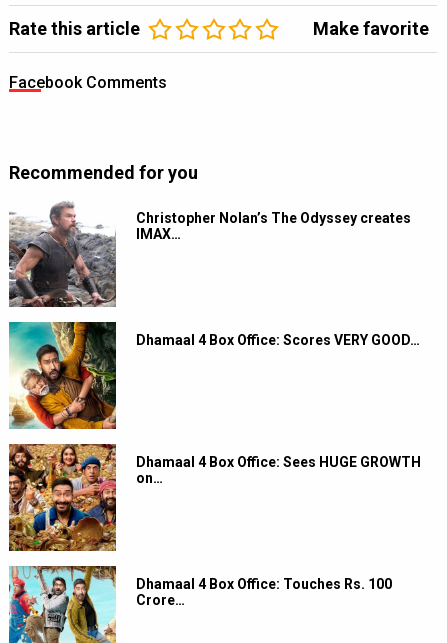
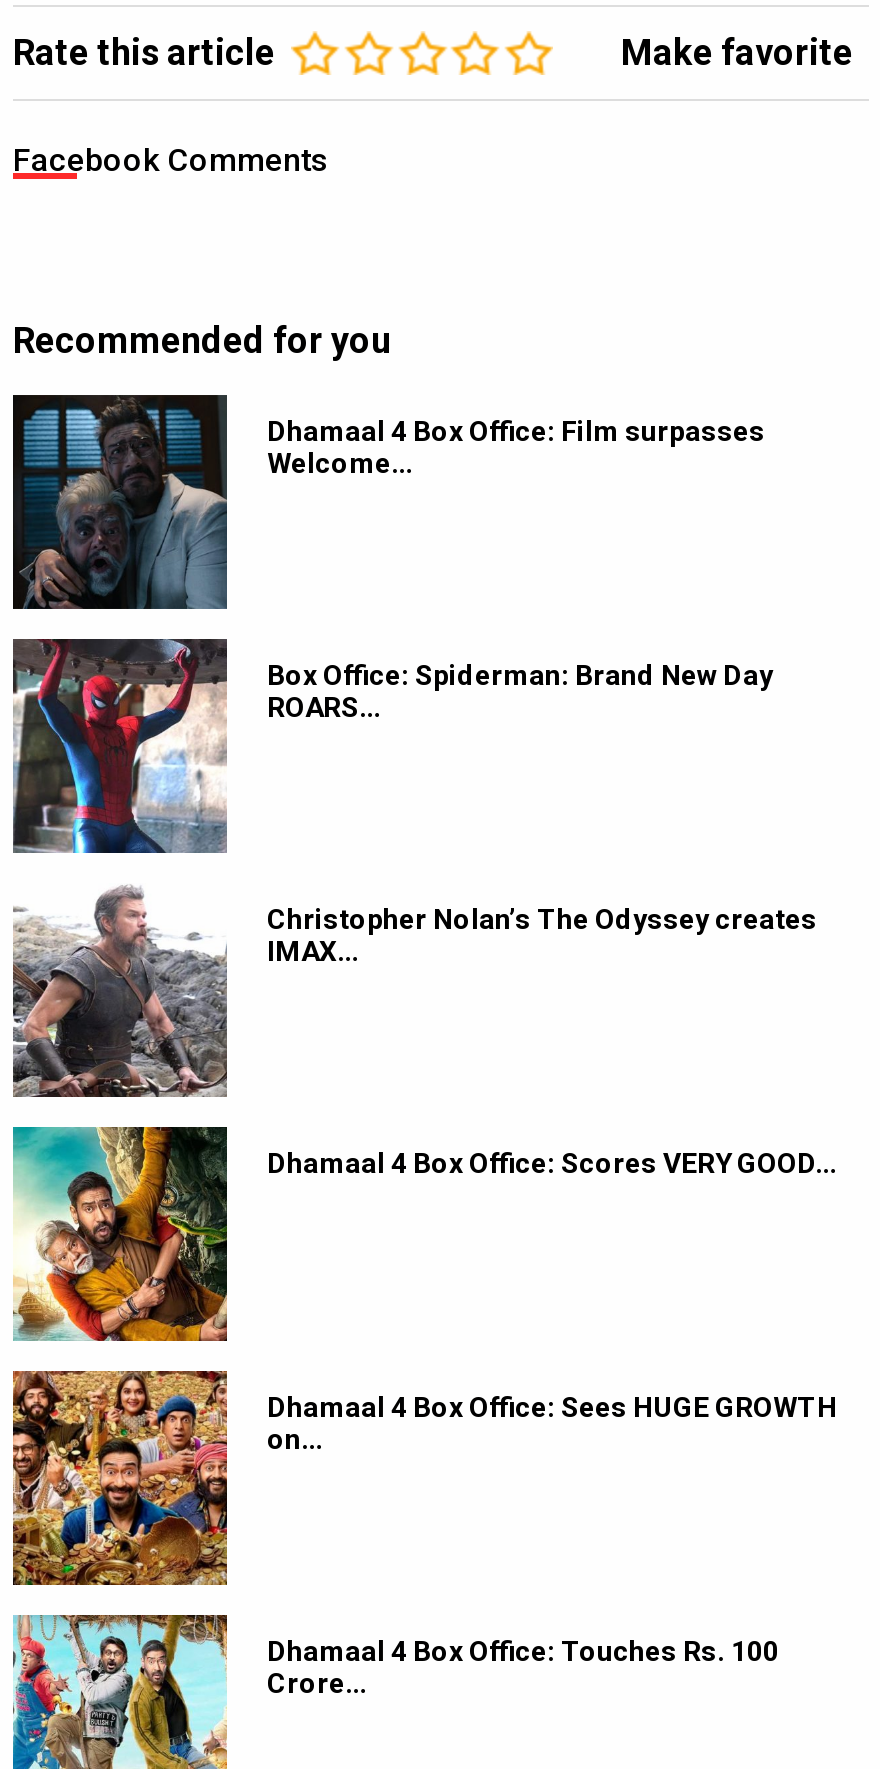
none -> [11,393,765,609] [image] | Dhamaal 4 Box Office: Film surpasses | Welcome…
none -> [11,637,773,855] [image] | Box Office: Spiderman: Brand New Day | ROARS…

